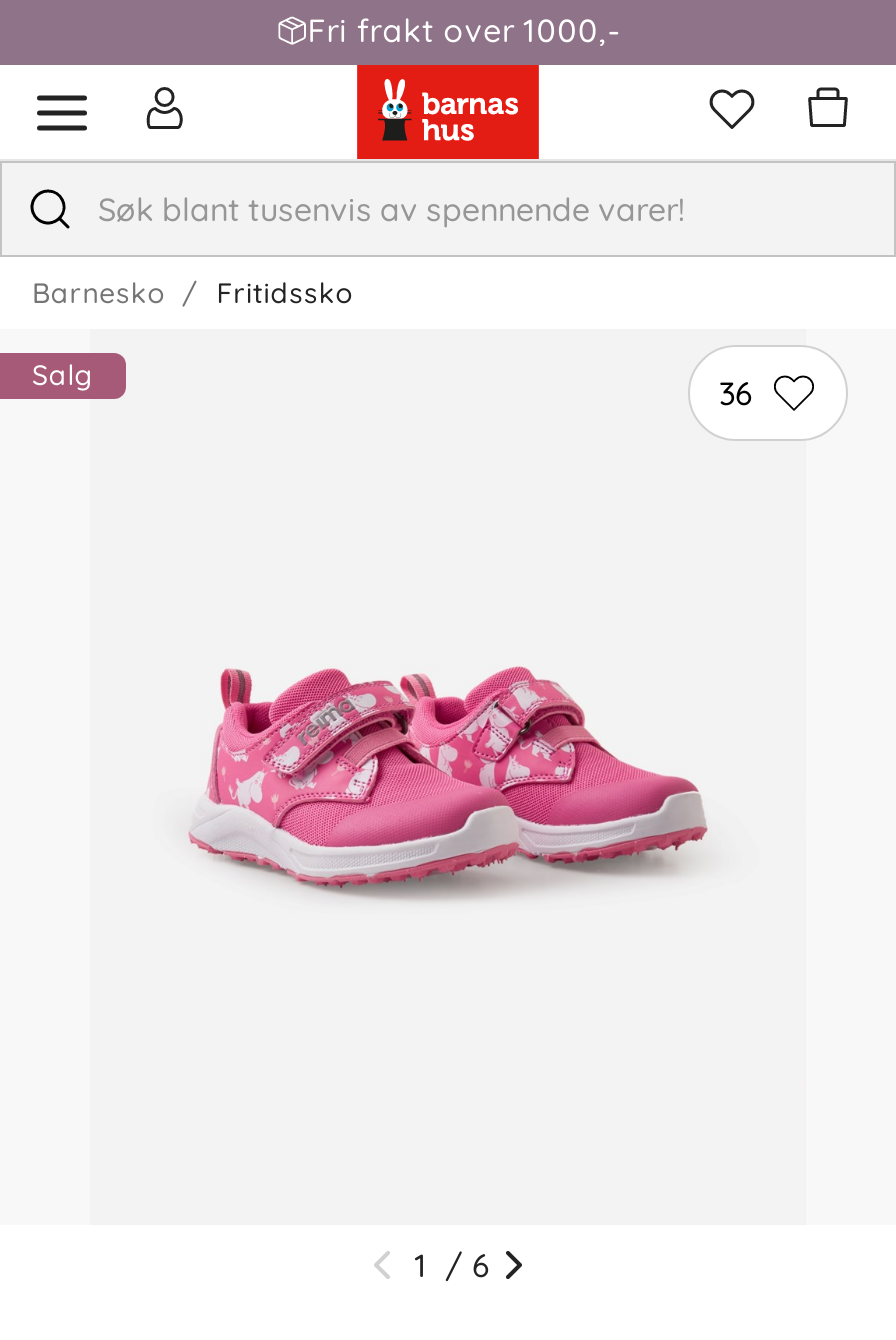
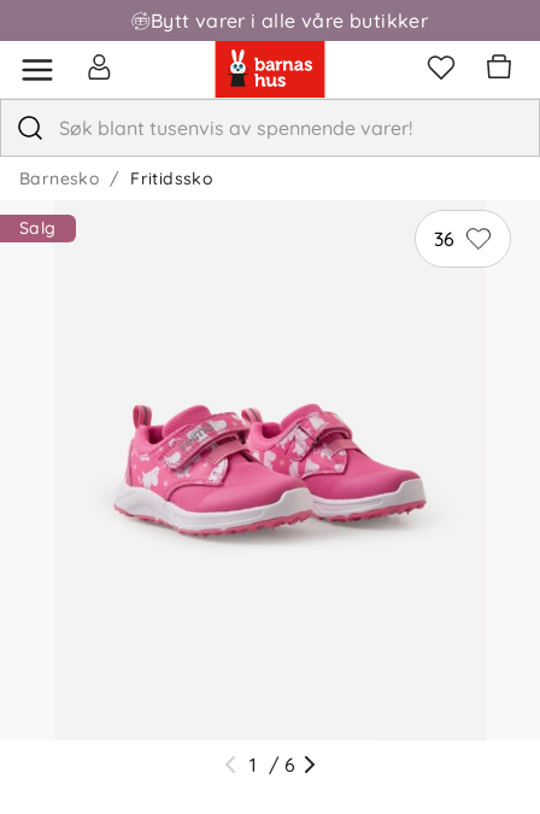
[308,10,620,50] Fri frakt over 1000,- -> [150,8,428,32] Bytt varer i alle våre butikker

